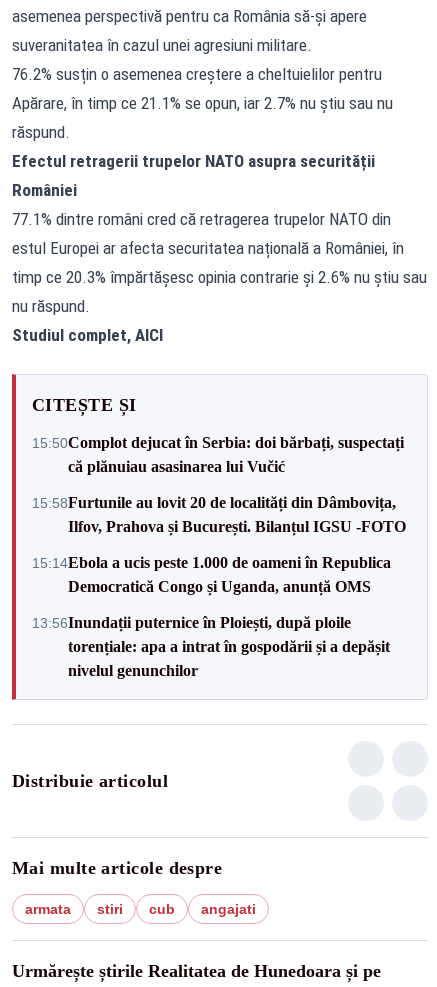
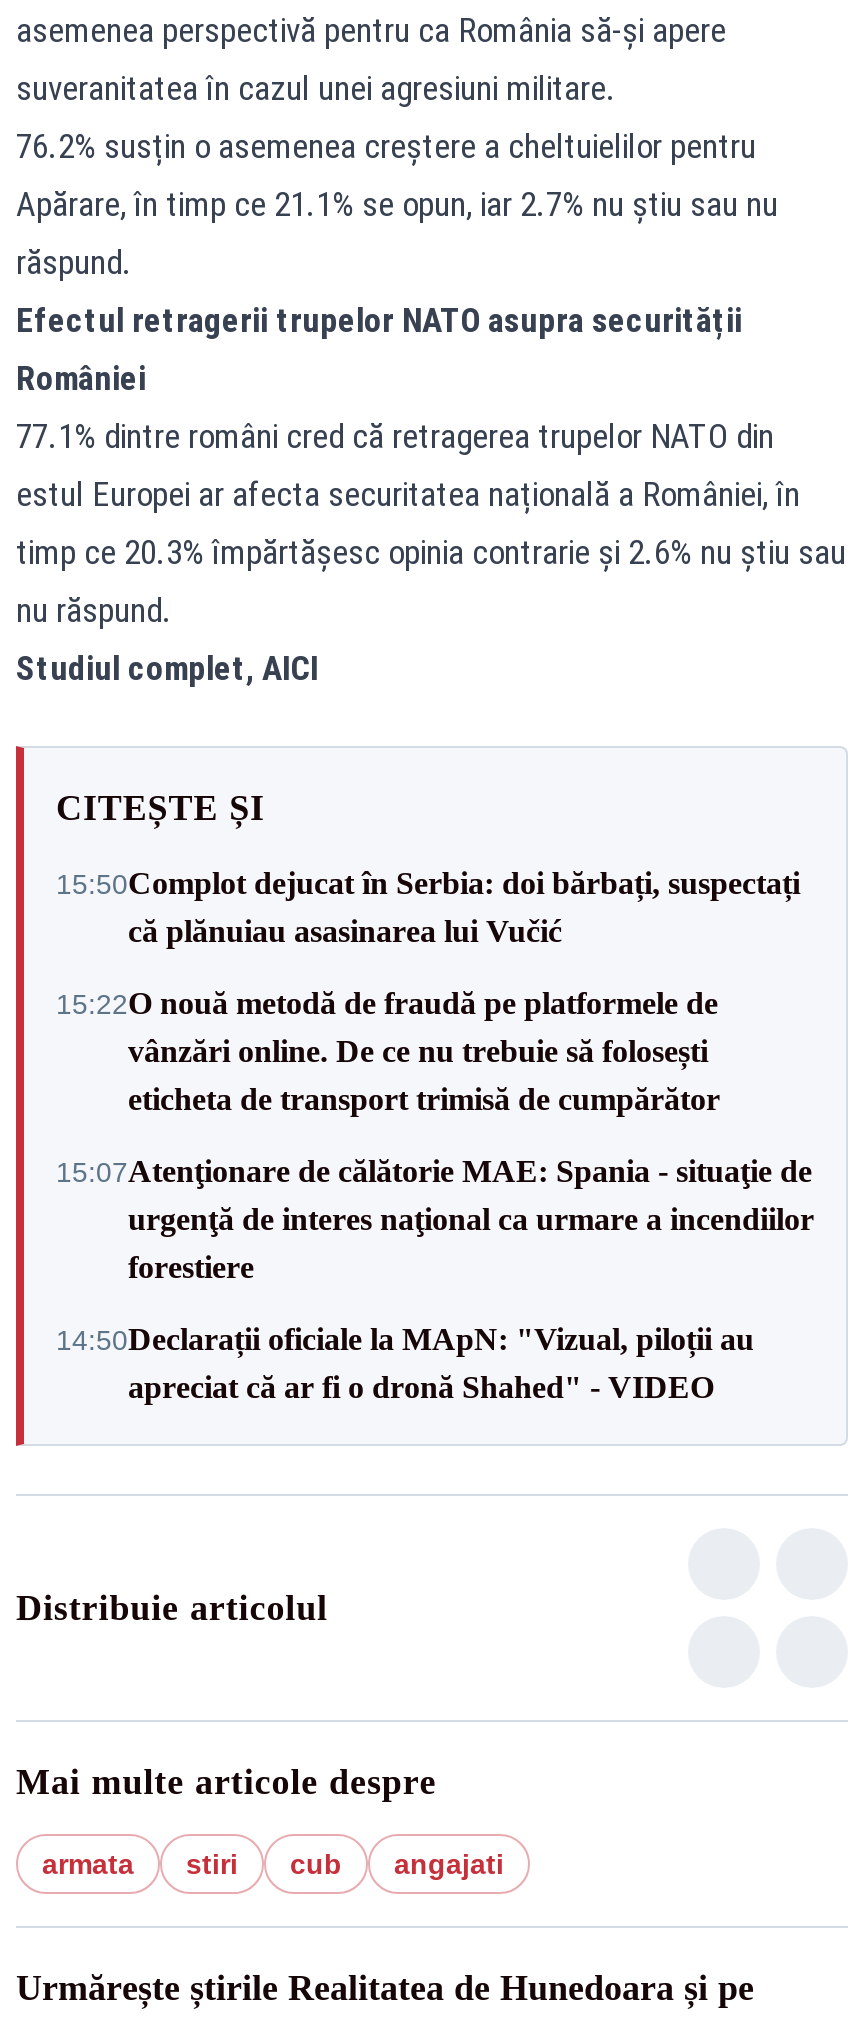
[32,493,406,534] 15:58Furtunile au lovit 20 de localități din Dâmbovița, | Ilfov, Prahova și București. Bilanțul IGSU -FOTO -> [56,986,720,1116] 15:22O nouă metodă de fraudă pe platformele de | vânzări online. De ce nu trebuie să folosești | eticheta de transport trimisă de cumpărător
[32,553,391,594] 15:14Ebola a ucis peste 1.000 de oameni în Republica | Democratică Congo și Uganda, anunță OMS -> [56,1154,814,1284] 15:07Atenţionare de călătorie MAE: Spania - situaţie de | urgenţă de interes naţional ca urmare a incendiilor | forestiere
[32,613,390,678] 13:56Inundații puternice în Ploiești, după ploile | torențiale: apa a intrat în gospodării și a depășit | nivelul genunchilor -> [56,1322,754,1404] 14:50Declarații oficiale la MApN: "Vizual, piloții au | apreciat că ar fi o dronă Shahed" - VIDEO

